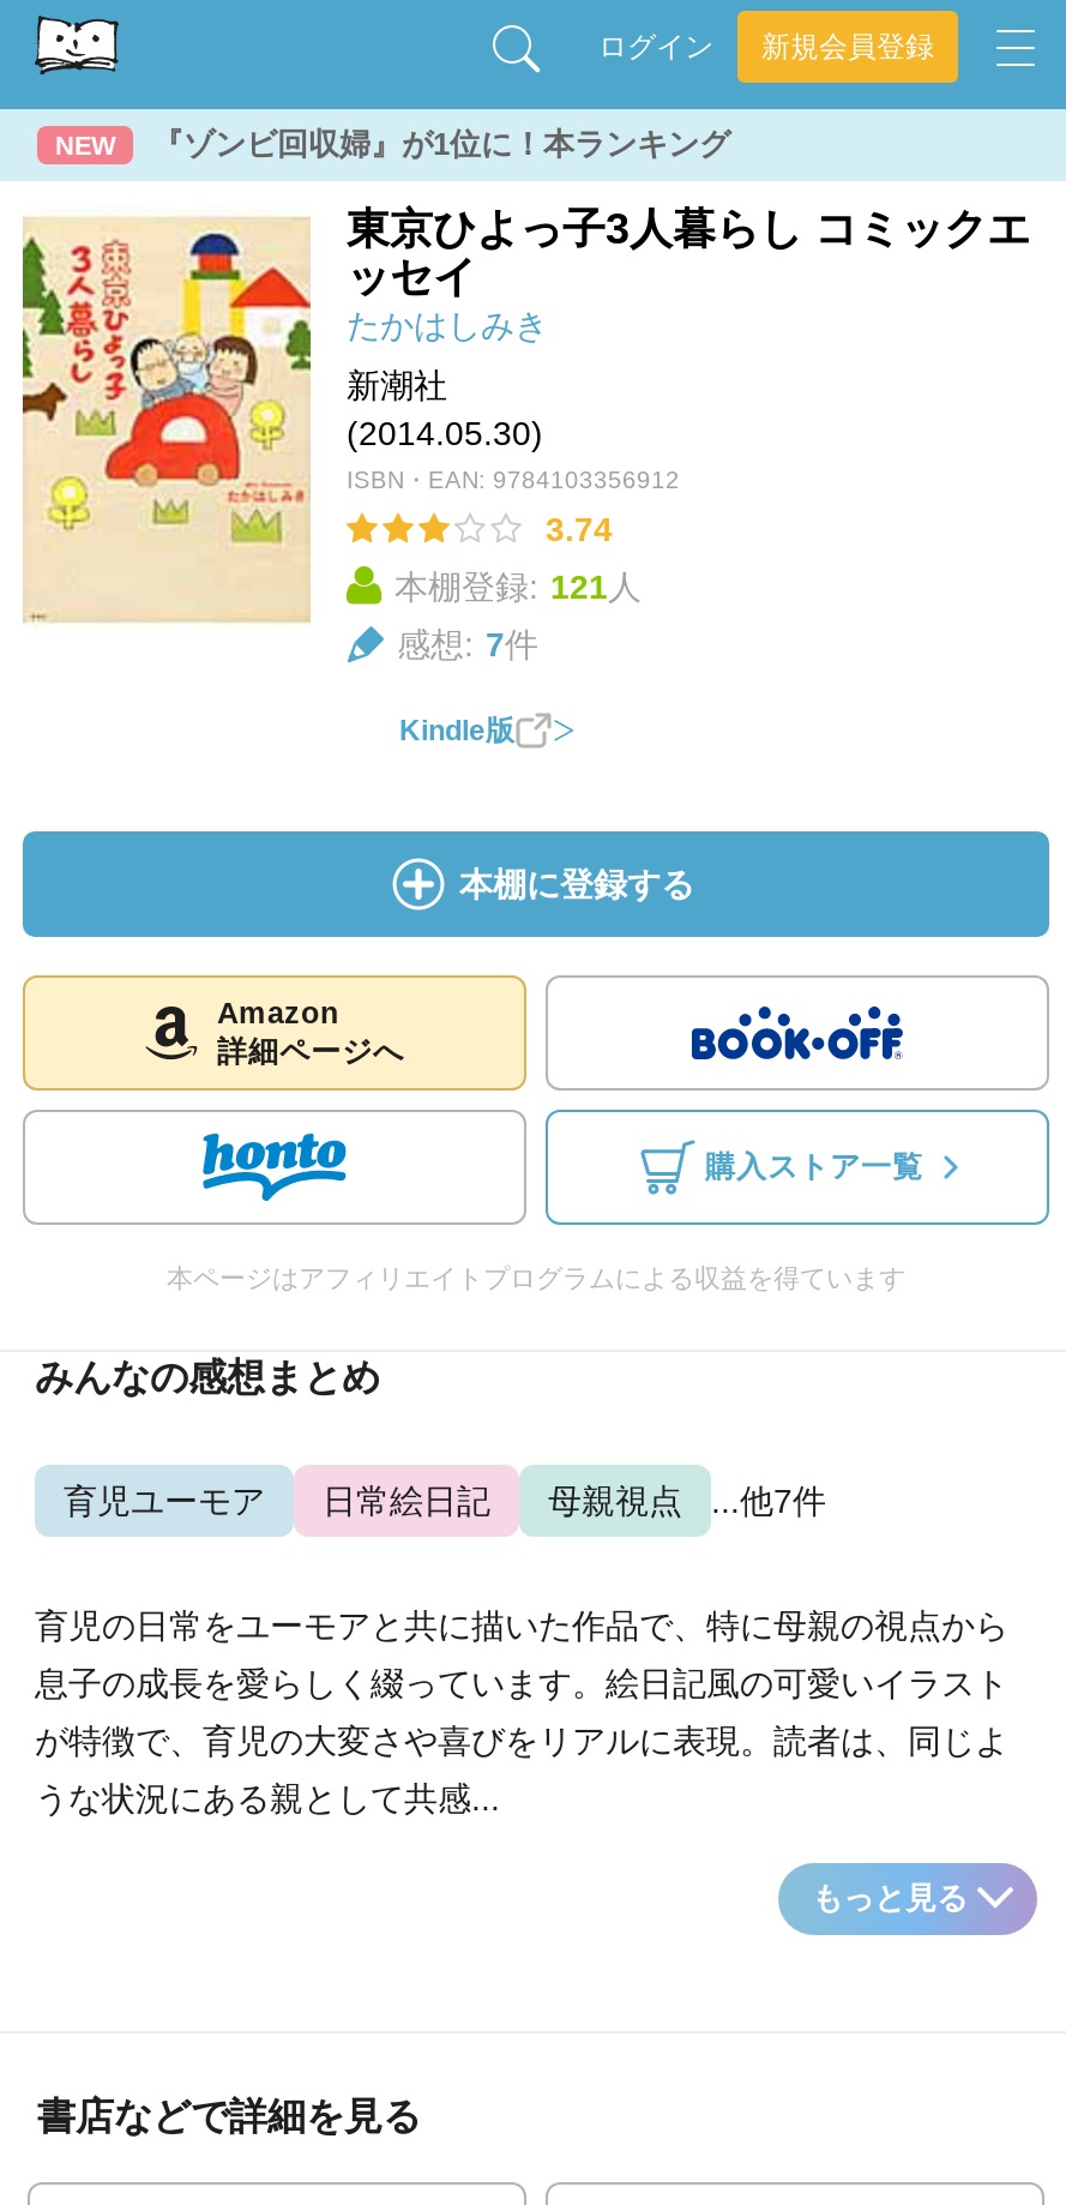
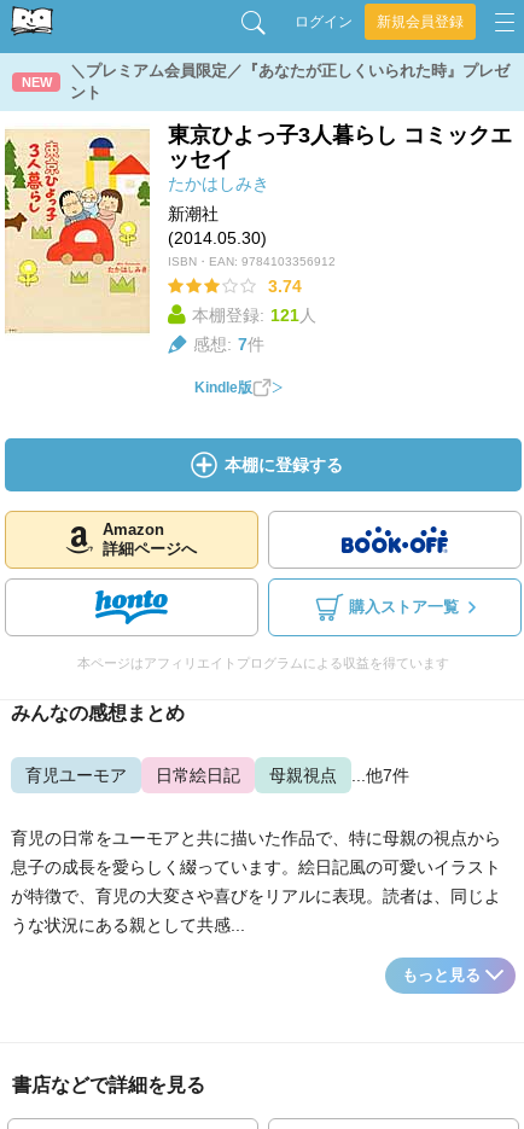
[152,126,730,162] 『ゾンビ回収婦』が1位に！本ランキング -> [70,62,510,101] ＼プレミアム会員限定／『あなたが正しくいられた時』プレゼ | ント

